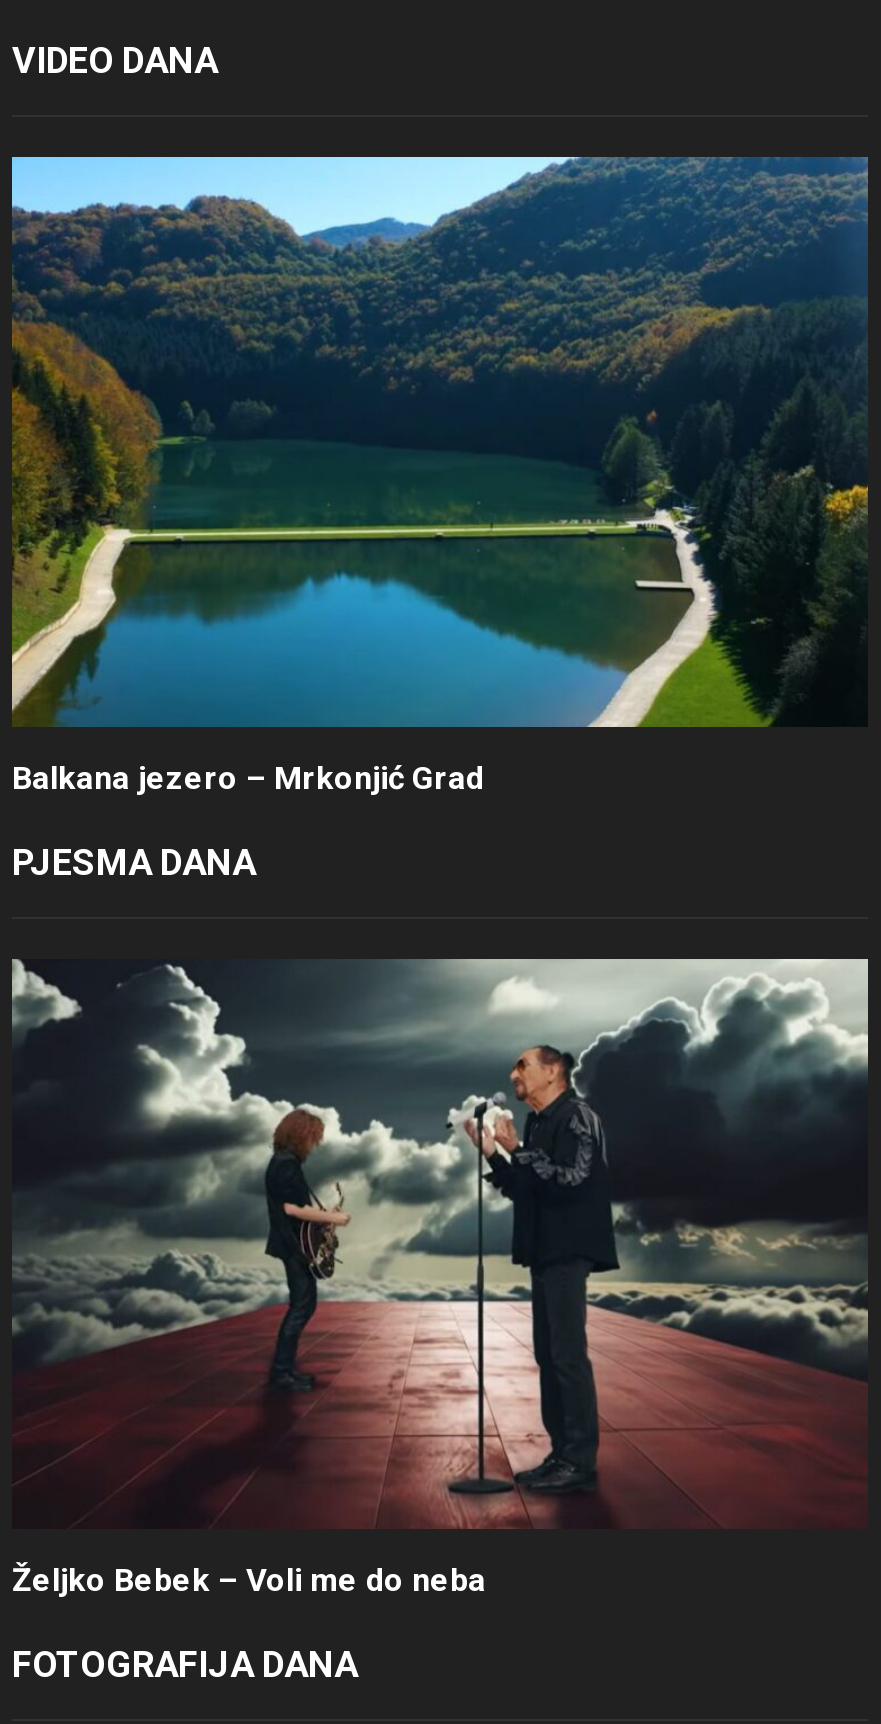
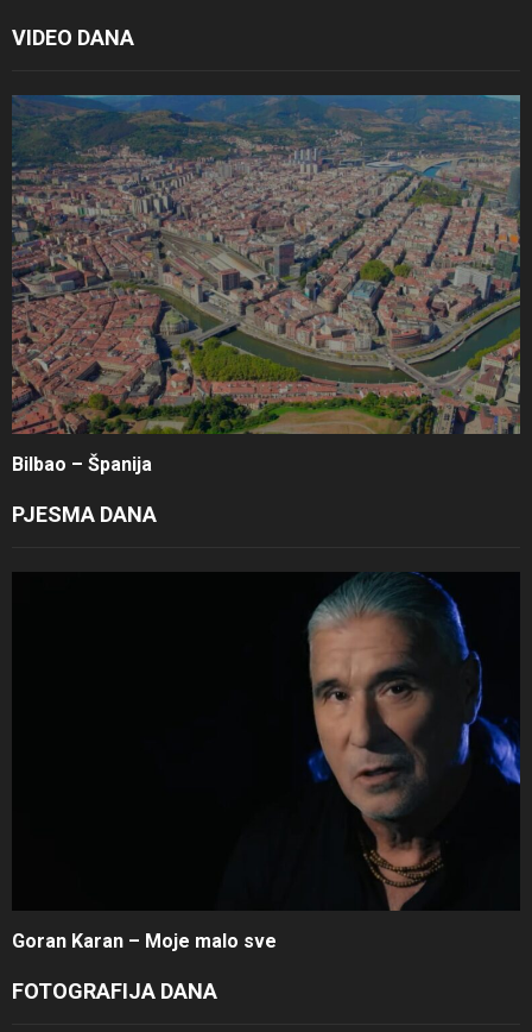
[10,155,868,797] [image] | Balkana jezero – Mrkonjić Grad -> [11,94,521,475] [image] | Bilbao – Španija
[10,957,870,1599] [image] | Željko Bebek – Voli me do neba -> [12,572,521,953] [image] | Goran Karan – Moje malo sve

